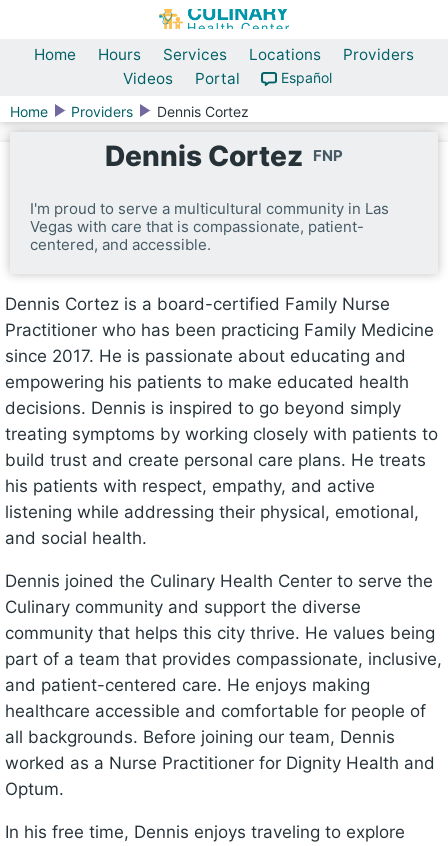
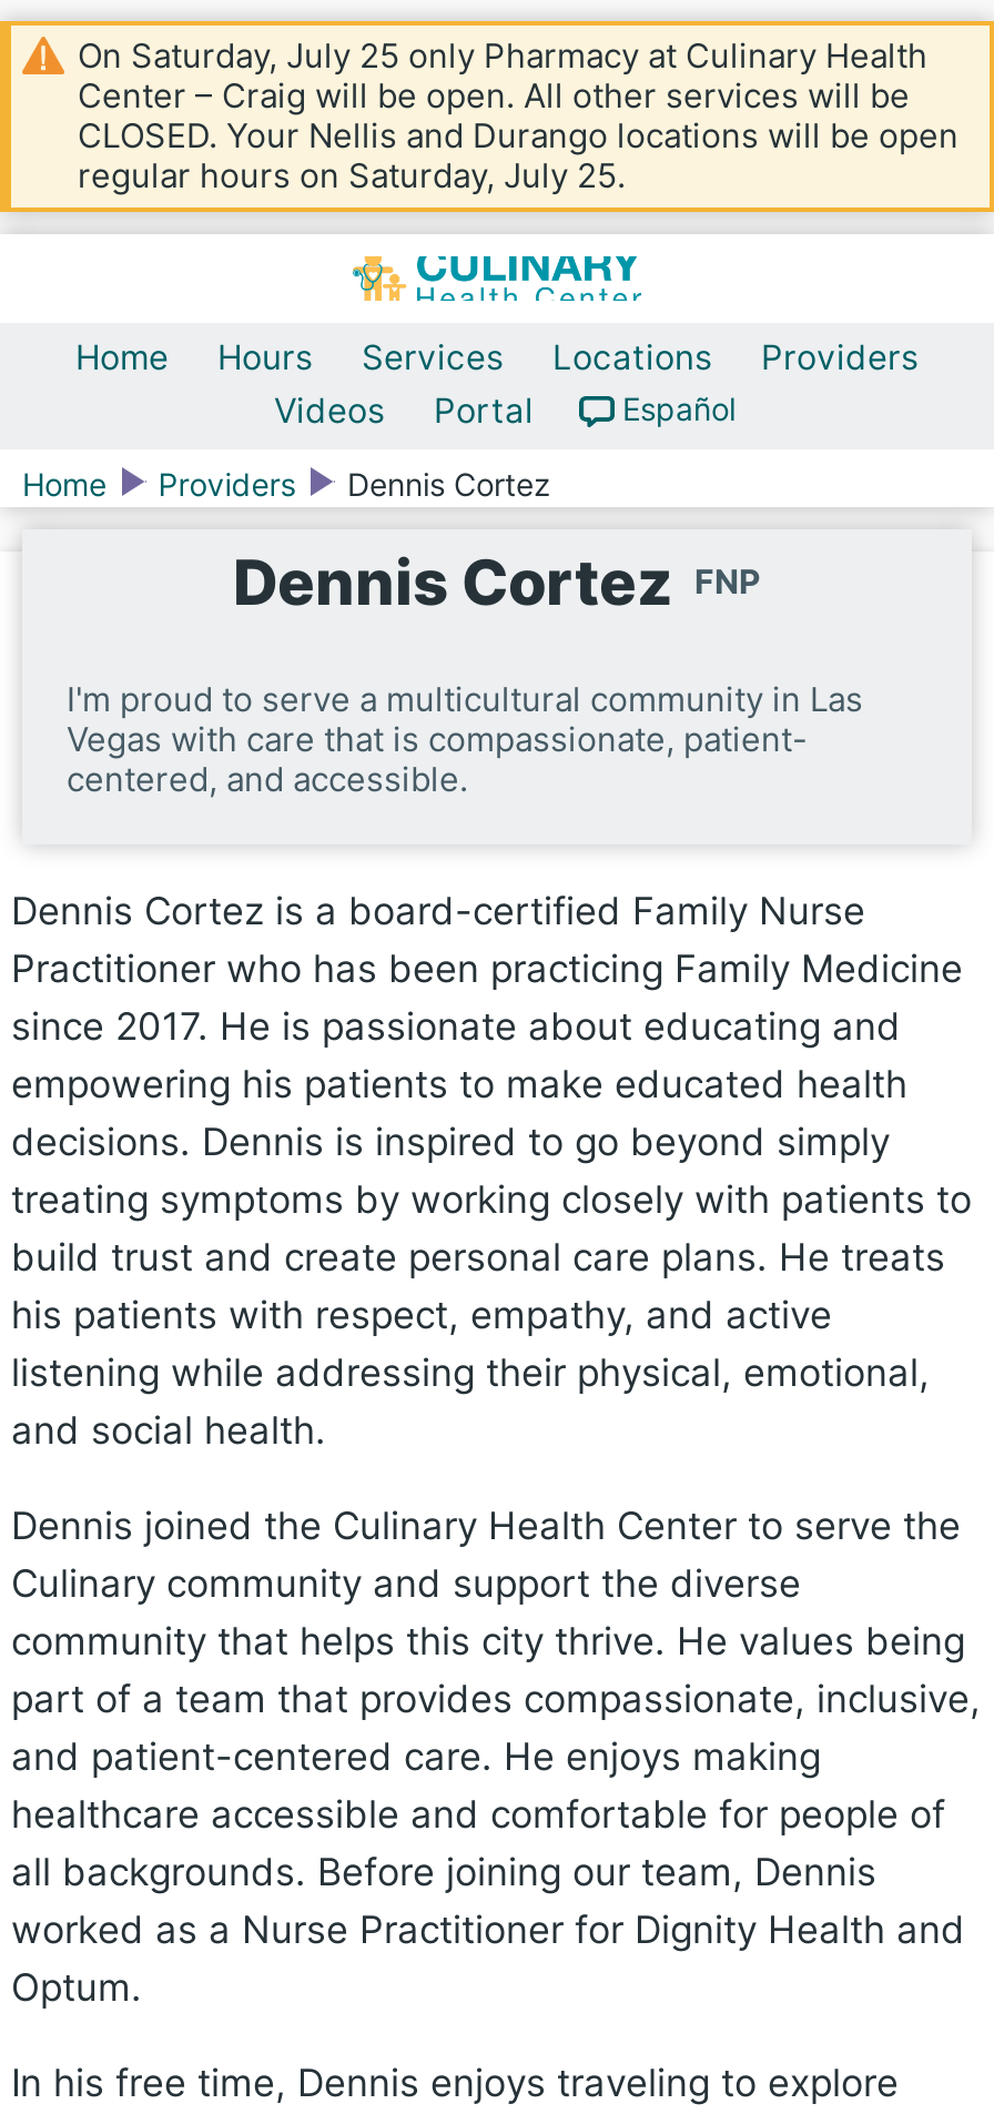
none -> [7,12,987,234] [image] | On Saturday, July 25 only Pharmacy at Culinary Health | Center – Craig will be open. All other services will be | CLOSED. Your Nellis and Durango locations will be open | regular hours on Saturday, July 25.

